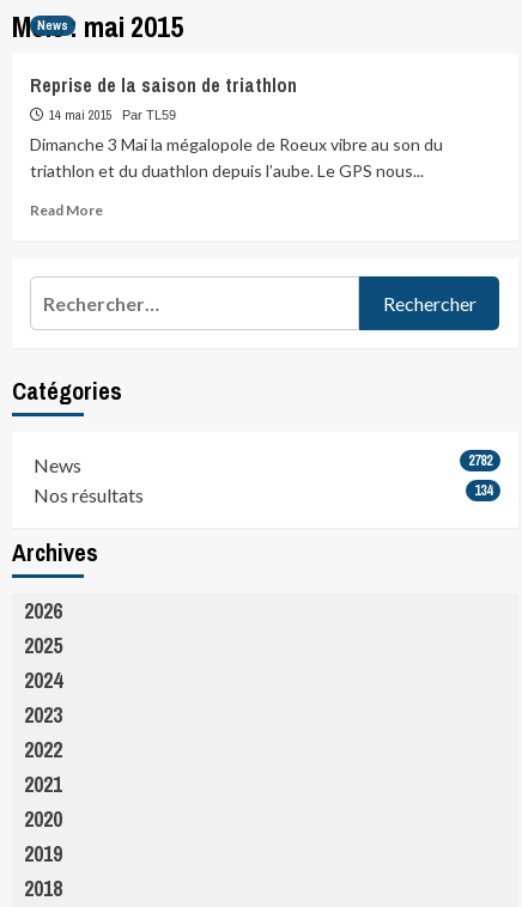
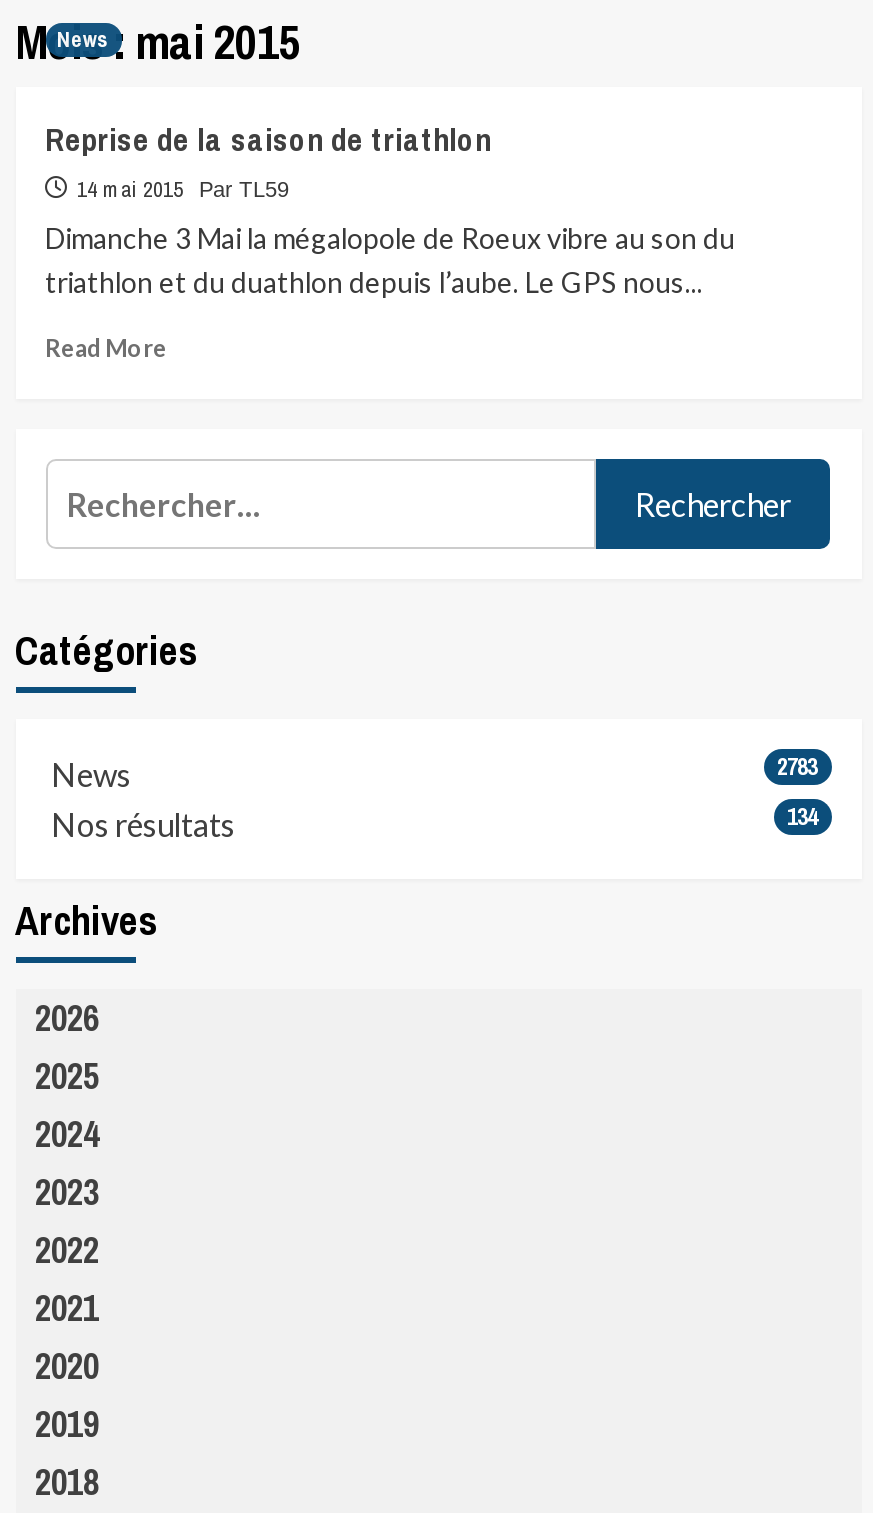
[468,451,491,470] 2782 -> [777,751,817,783] 2783

